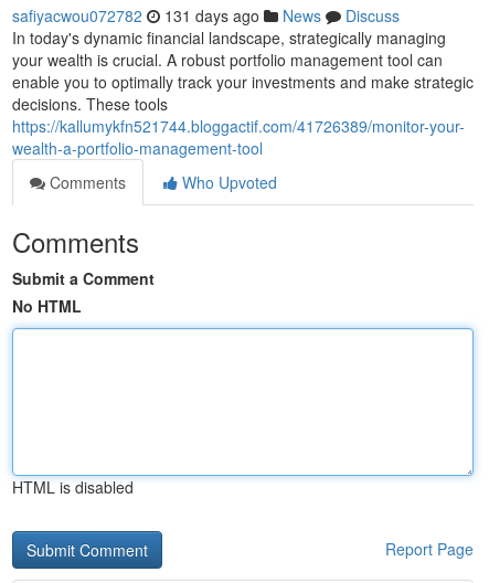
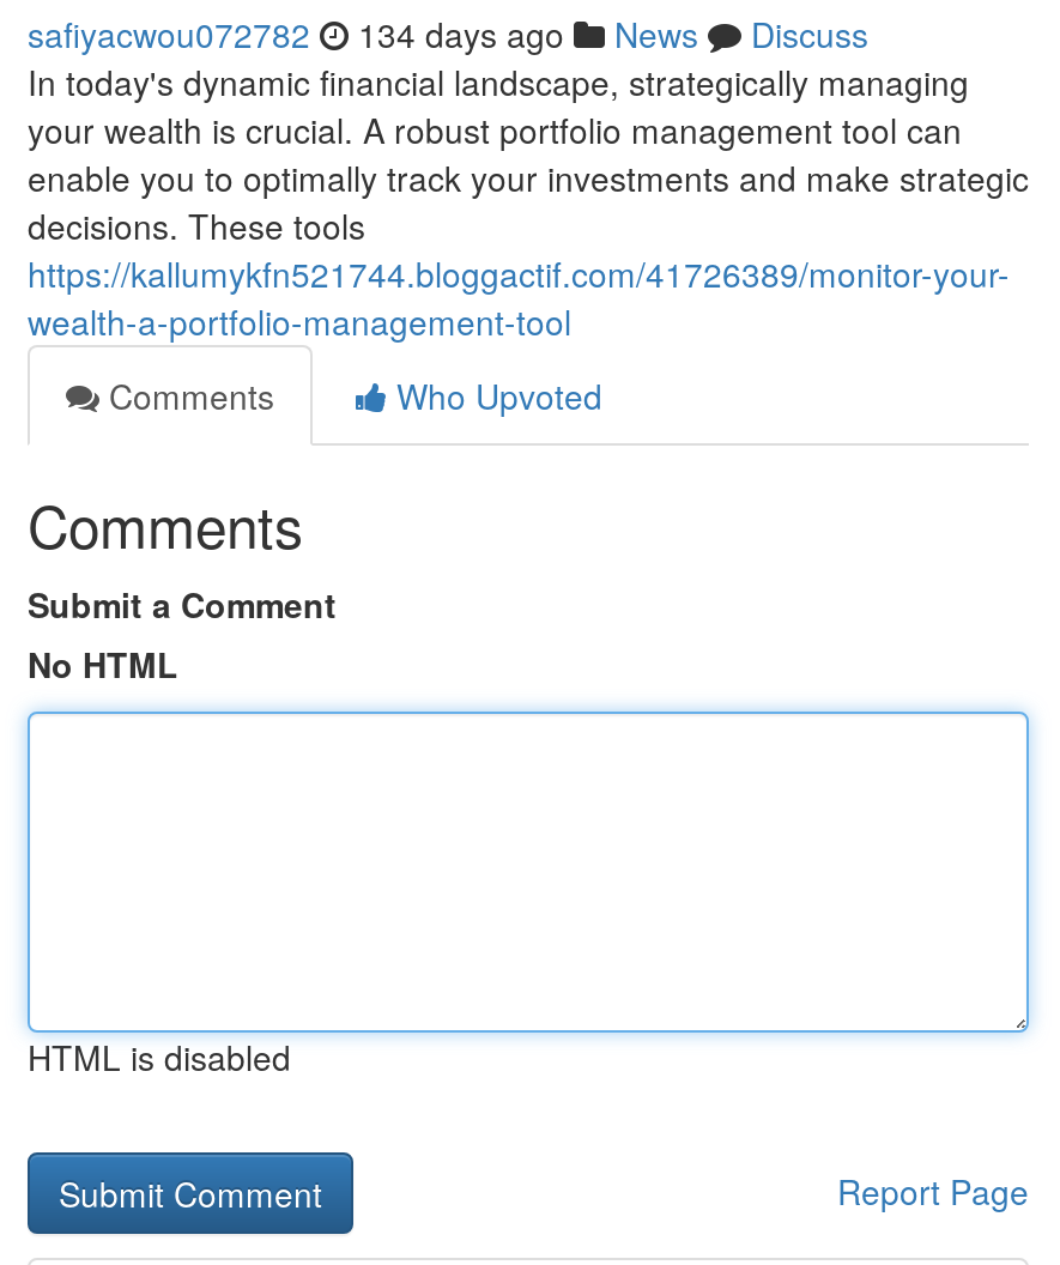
[12,4,400,26] safiyacwou072782 131 days ago News Discuss -> [28,10,868,57] safiyacwou072782 134 days ago News Discuss

